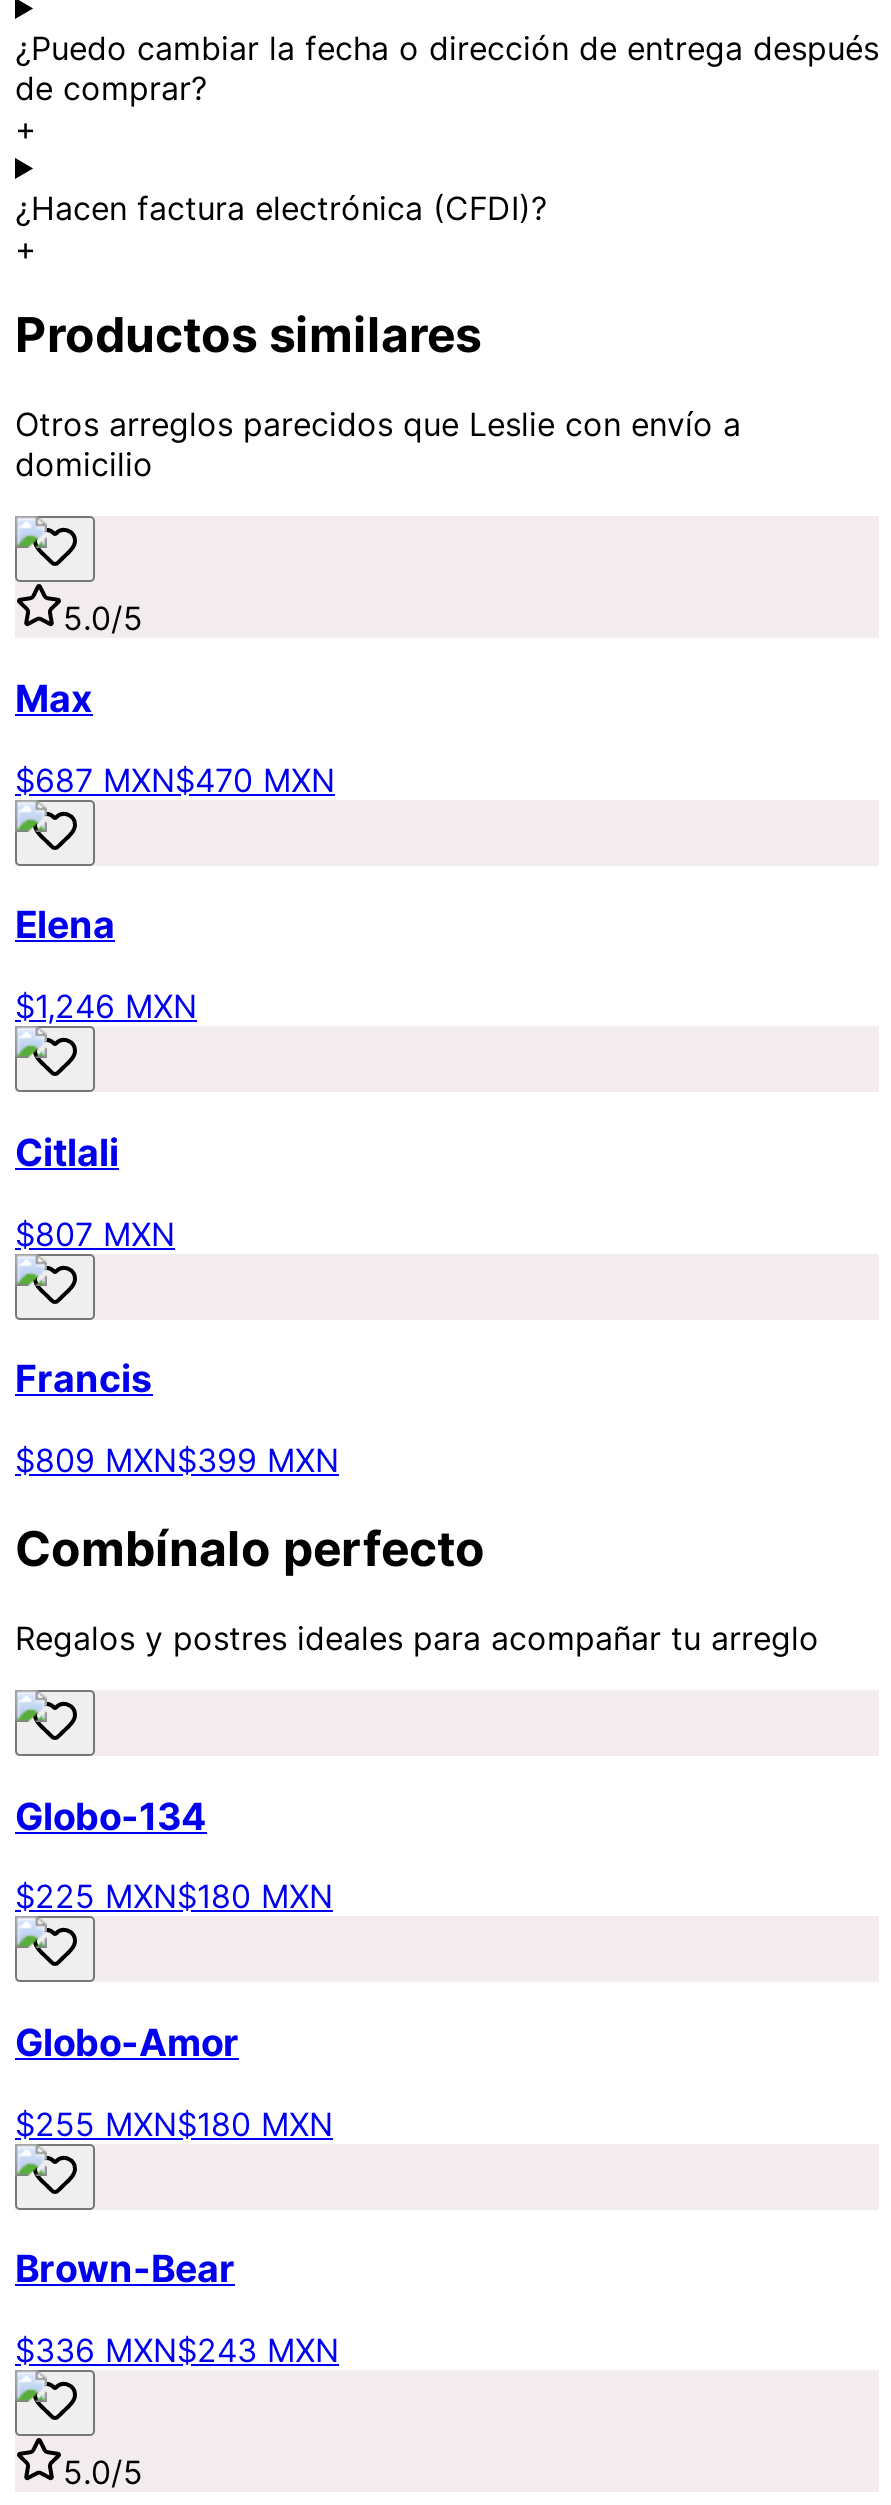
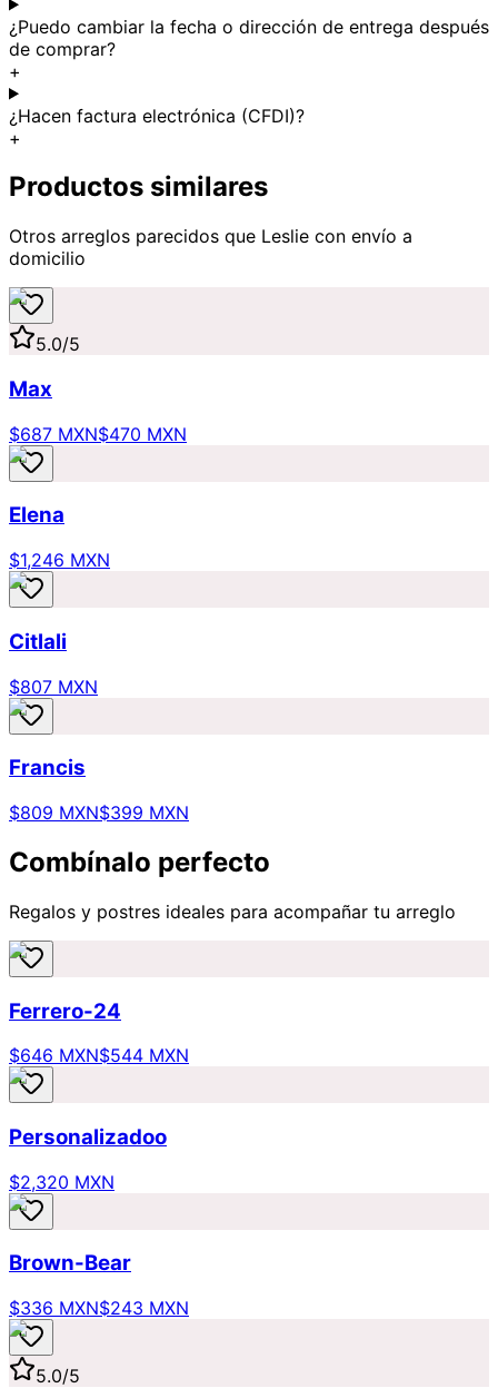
[15,1793,207,1839] Globo-134 -> [9,998,121,1024] Ferrero-24
[15,1877,333,1917] $225 MXN$180 MXN -> [9,1044,189,1067] $646 MXN$544 MXN
[15,2020,239,2066] Globo-Amor -> [9,1124,167,1150] Personalizadoo
[15,2104,333,2144] $255 MXN$180 MXN -> [9,1171,114,1193] $2,320 MXN

